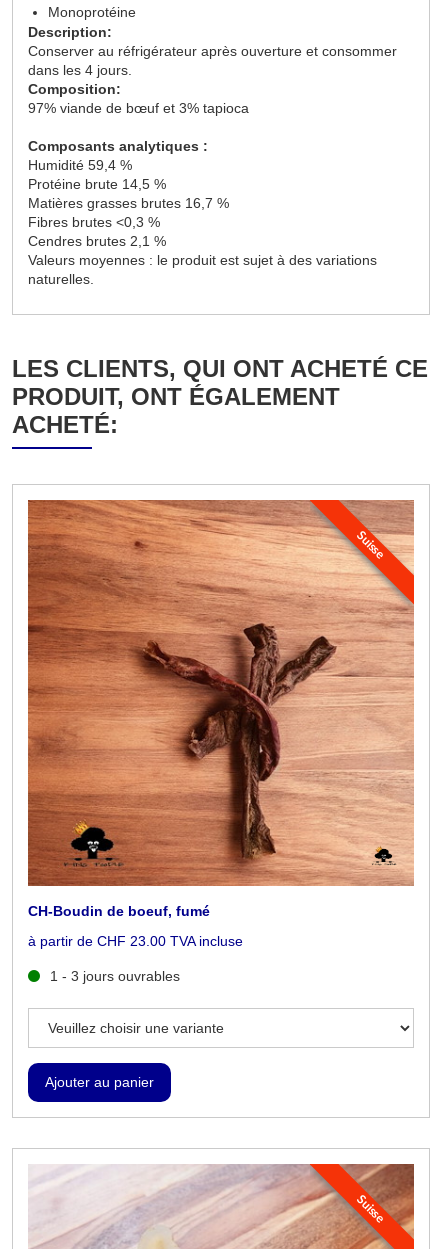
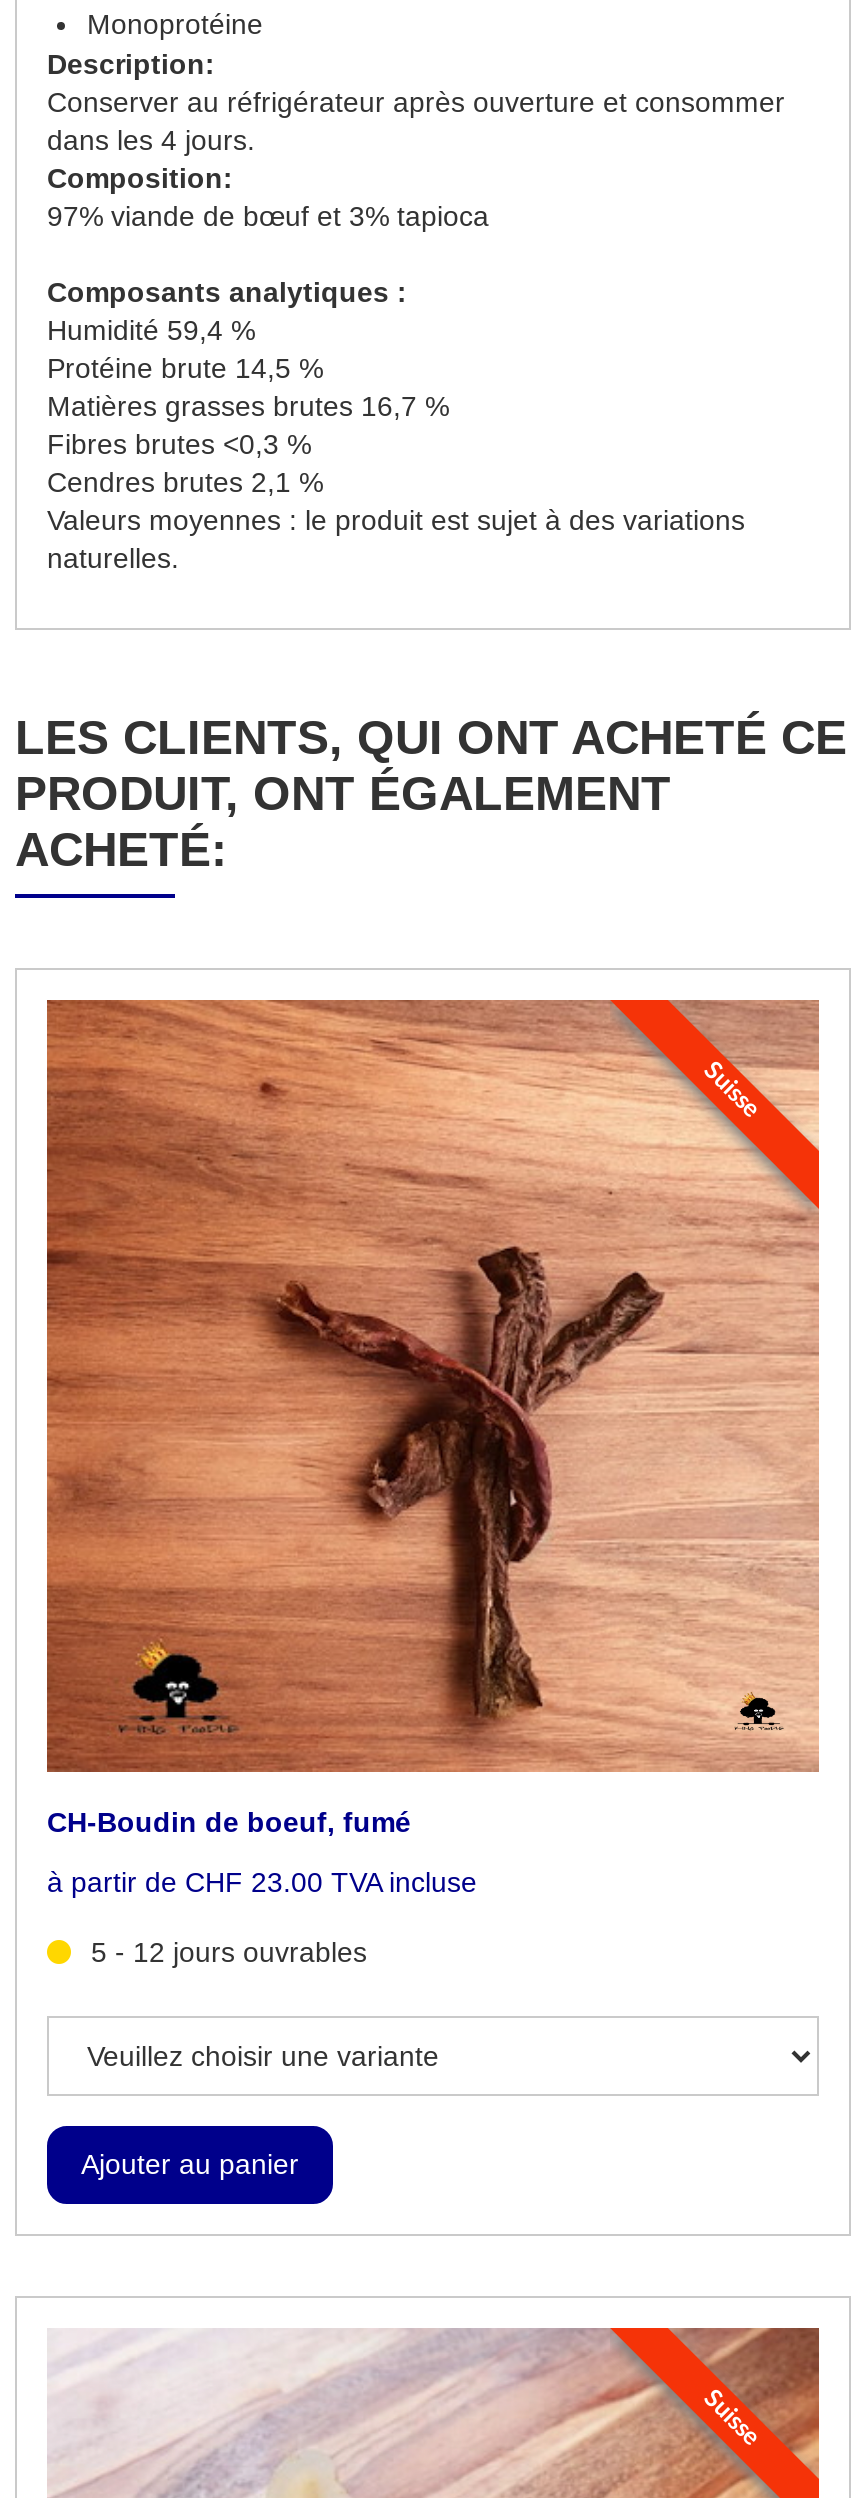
[50,968,180,984] 1 - 3 jours ouvrables -> [91,1935,367,1967] 5 - 12 jours ouvrables

